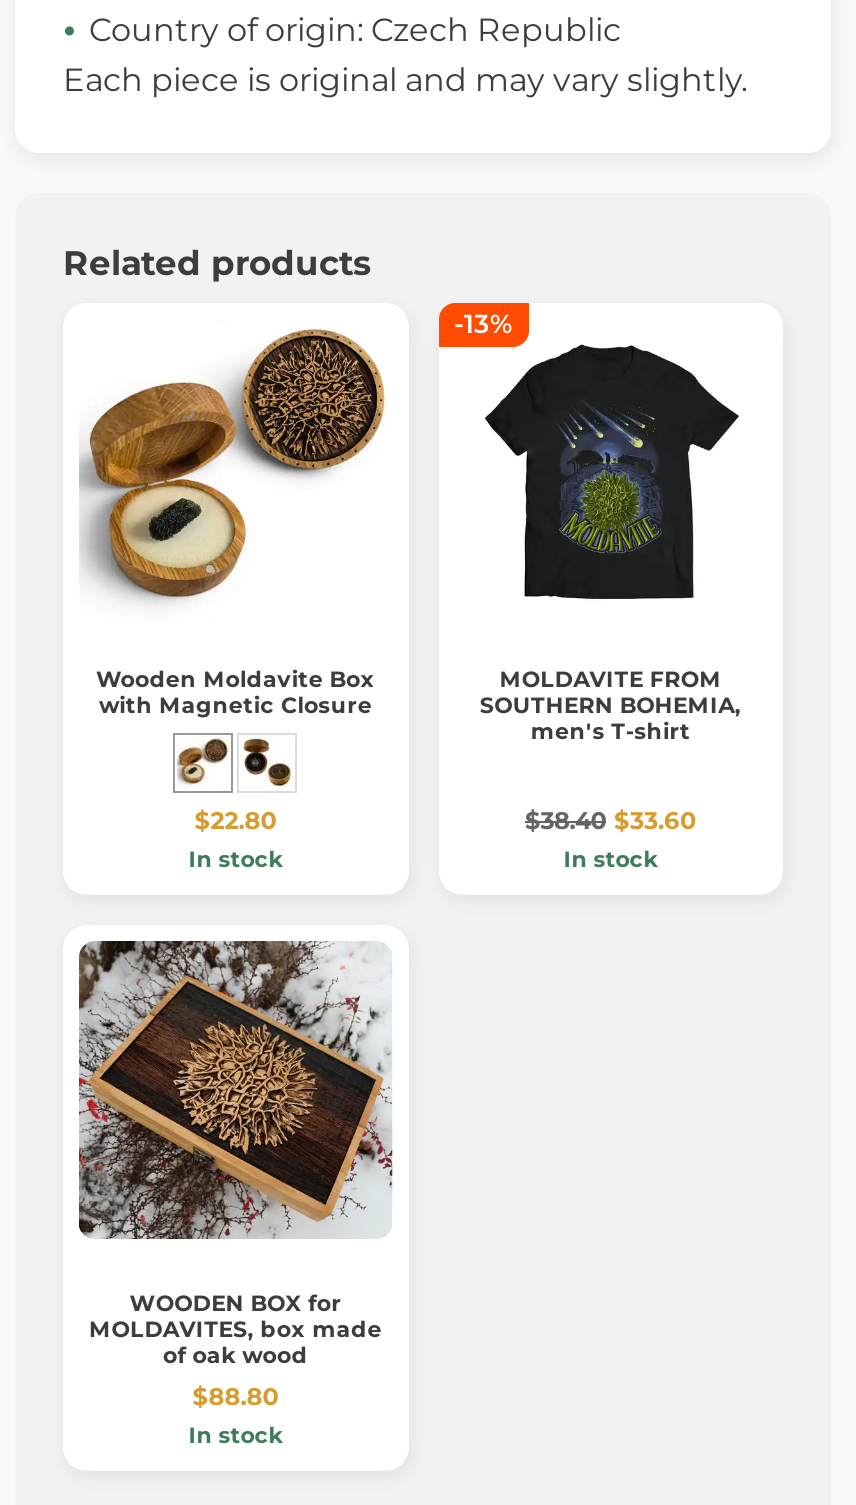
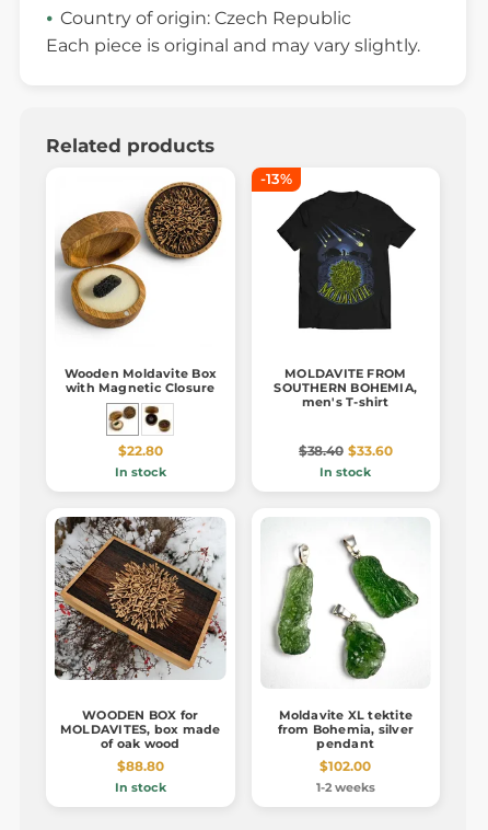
none -> [271,544,314,657] [image]
none -> [277,535,419,795] [image] | Moldavite XL tektite | from Bohemia, silver | pendant | $102.00 | 1-2 weeks

